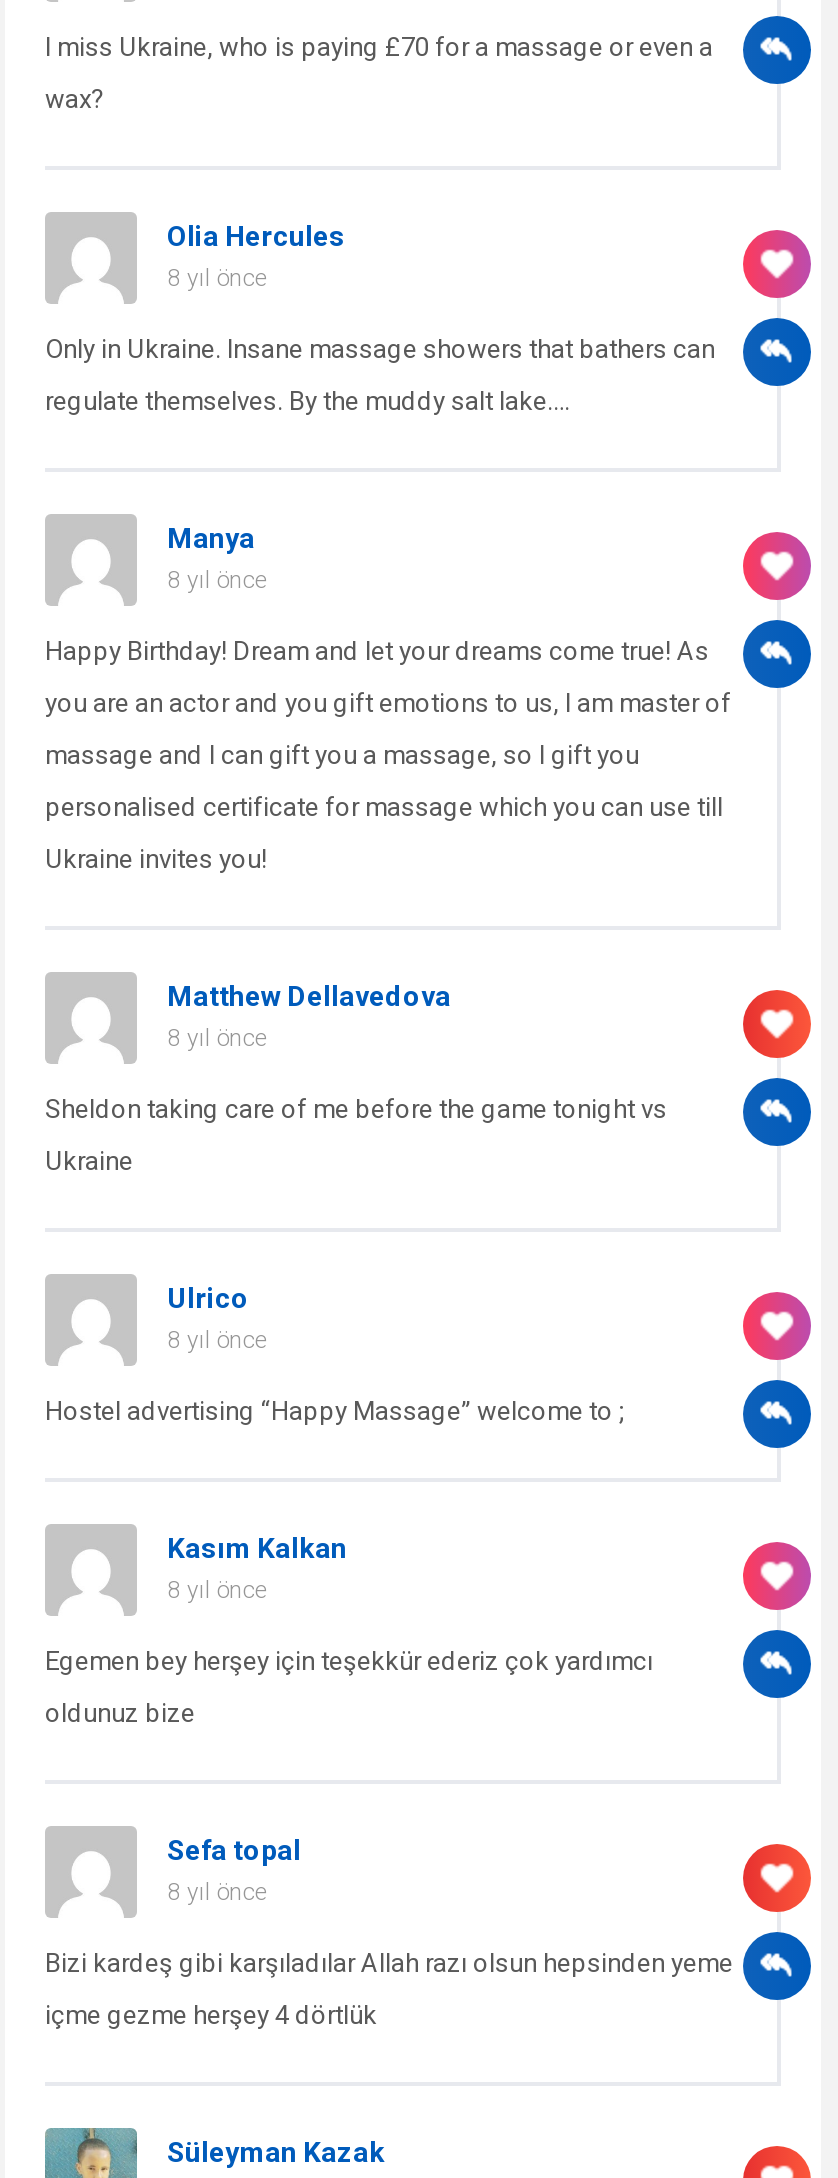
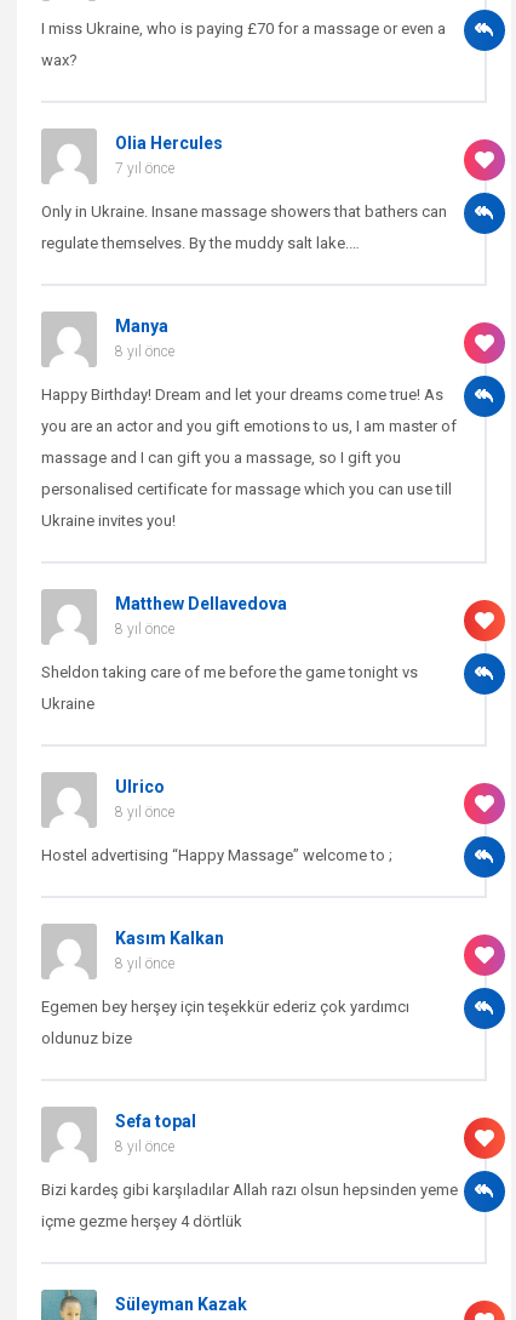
[167,264,265,292] 8 yıl önce -> [115,160,174,177] 7 yıl önce

